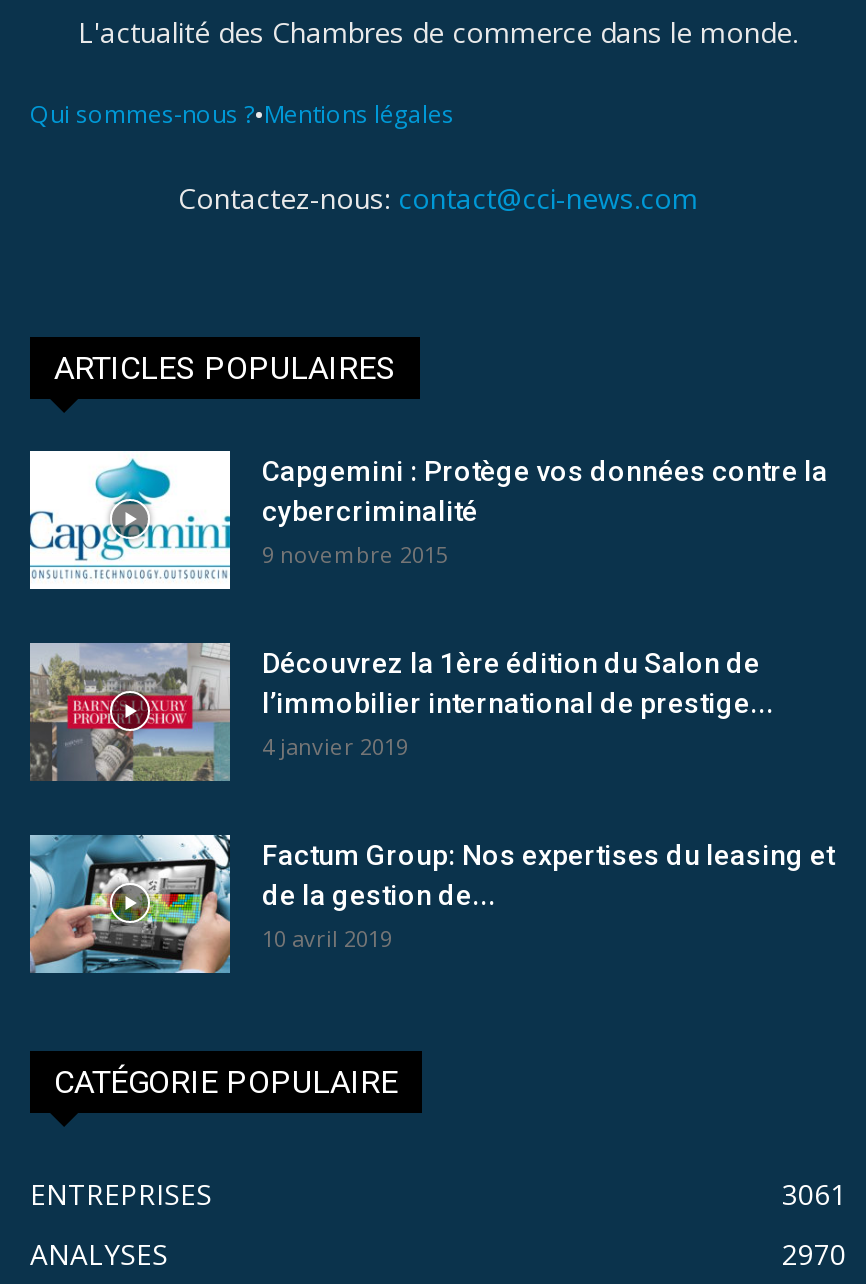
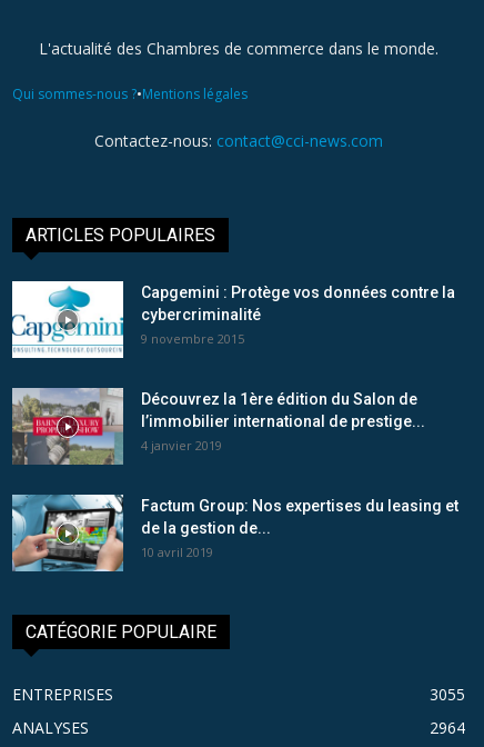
[782,1175,846,1213] 3061 -> [430,684,465,705] 3055
[782,1235,846,1273] 2970 -> [430,717,465,738] 2964

